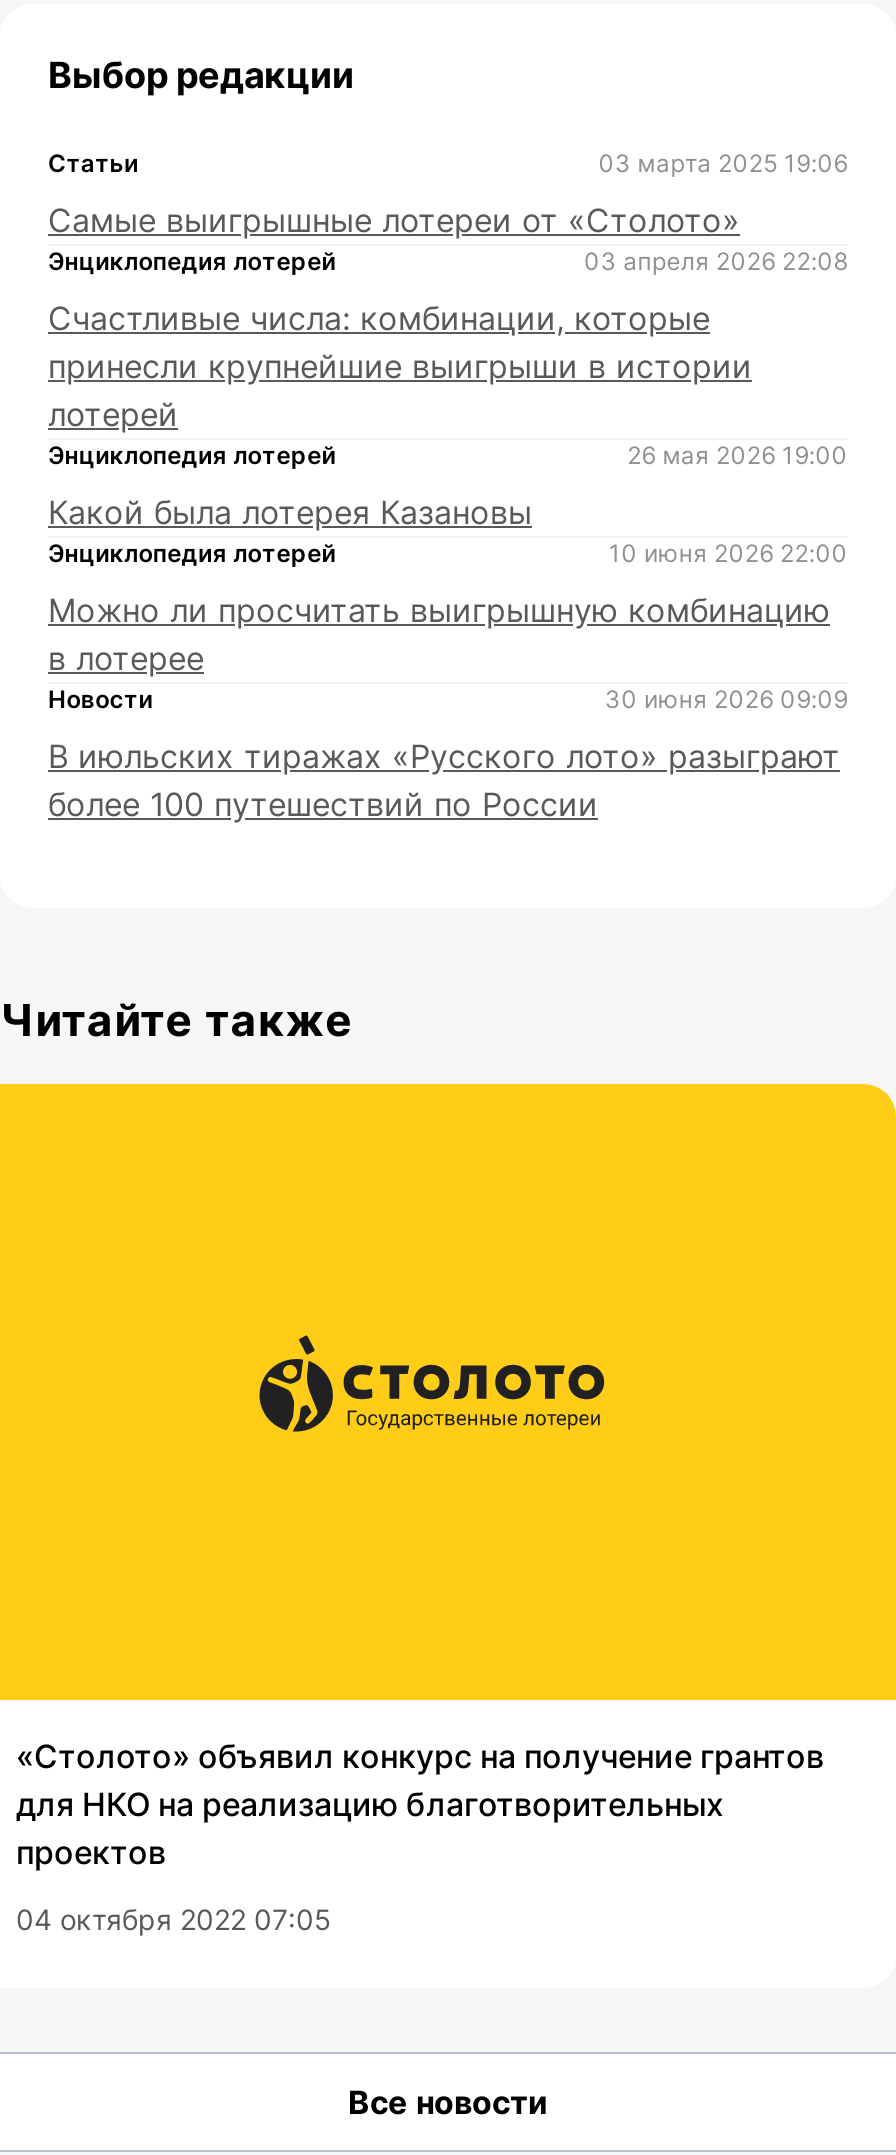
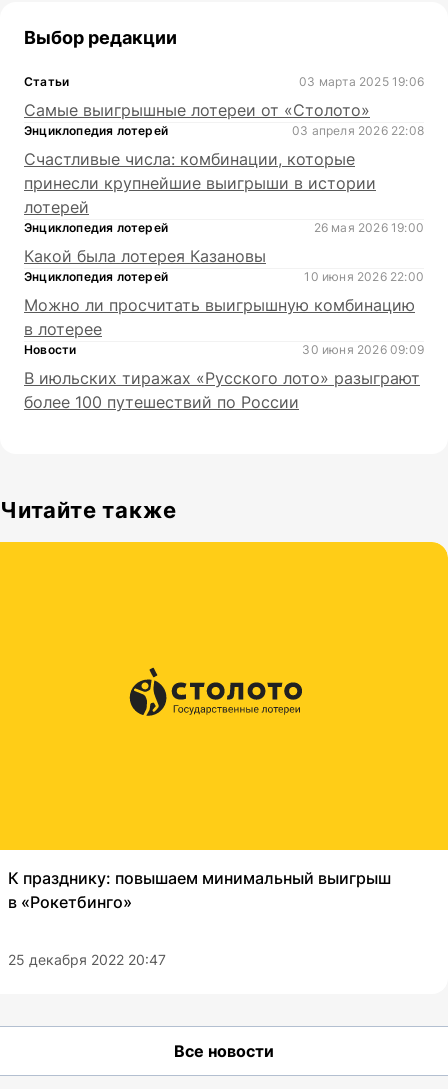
[16,1736,824,1872] «Столото» объявил конкурс на получение грантов | для НКО на реализацию благотворительных | проектов -> [8,868,391,912] К празднику: повышаем минимальный выигрыш | в «Рокетбинго»
[16,1902,332,1936] 04 октября 2022 07:05 -> [8,951,166,968] 25 декабря 2022 20:47

